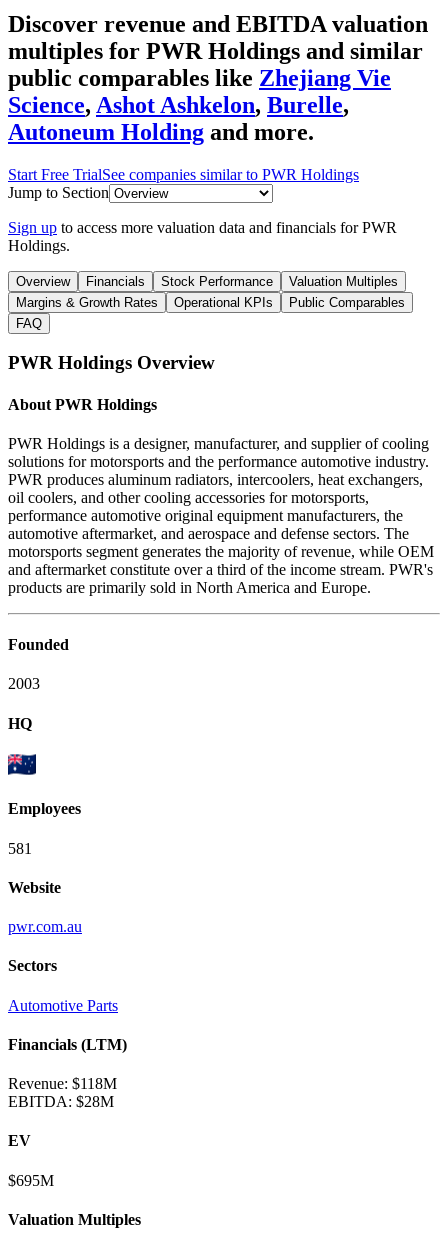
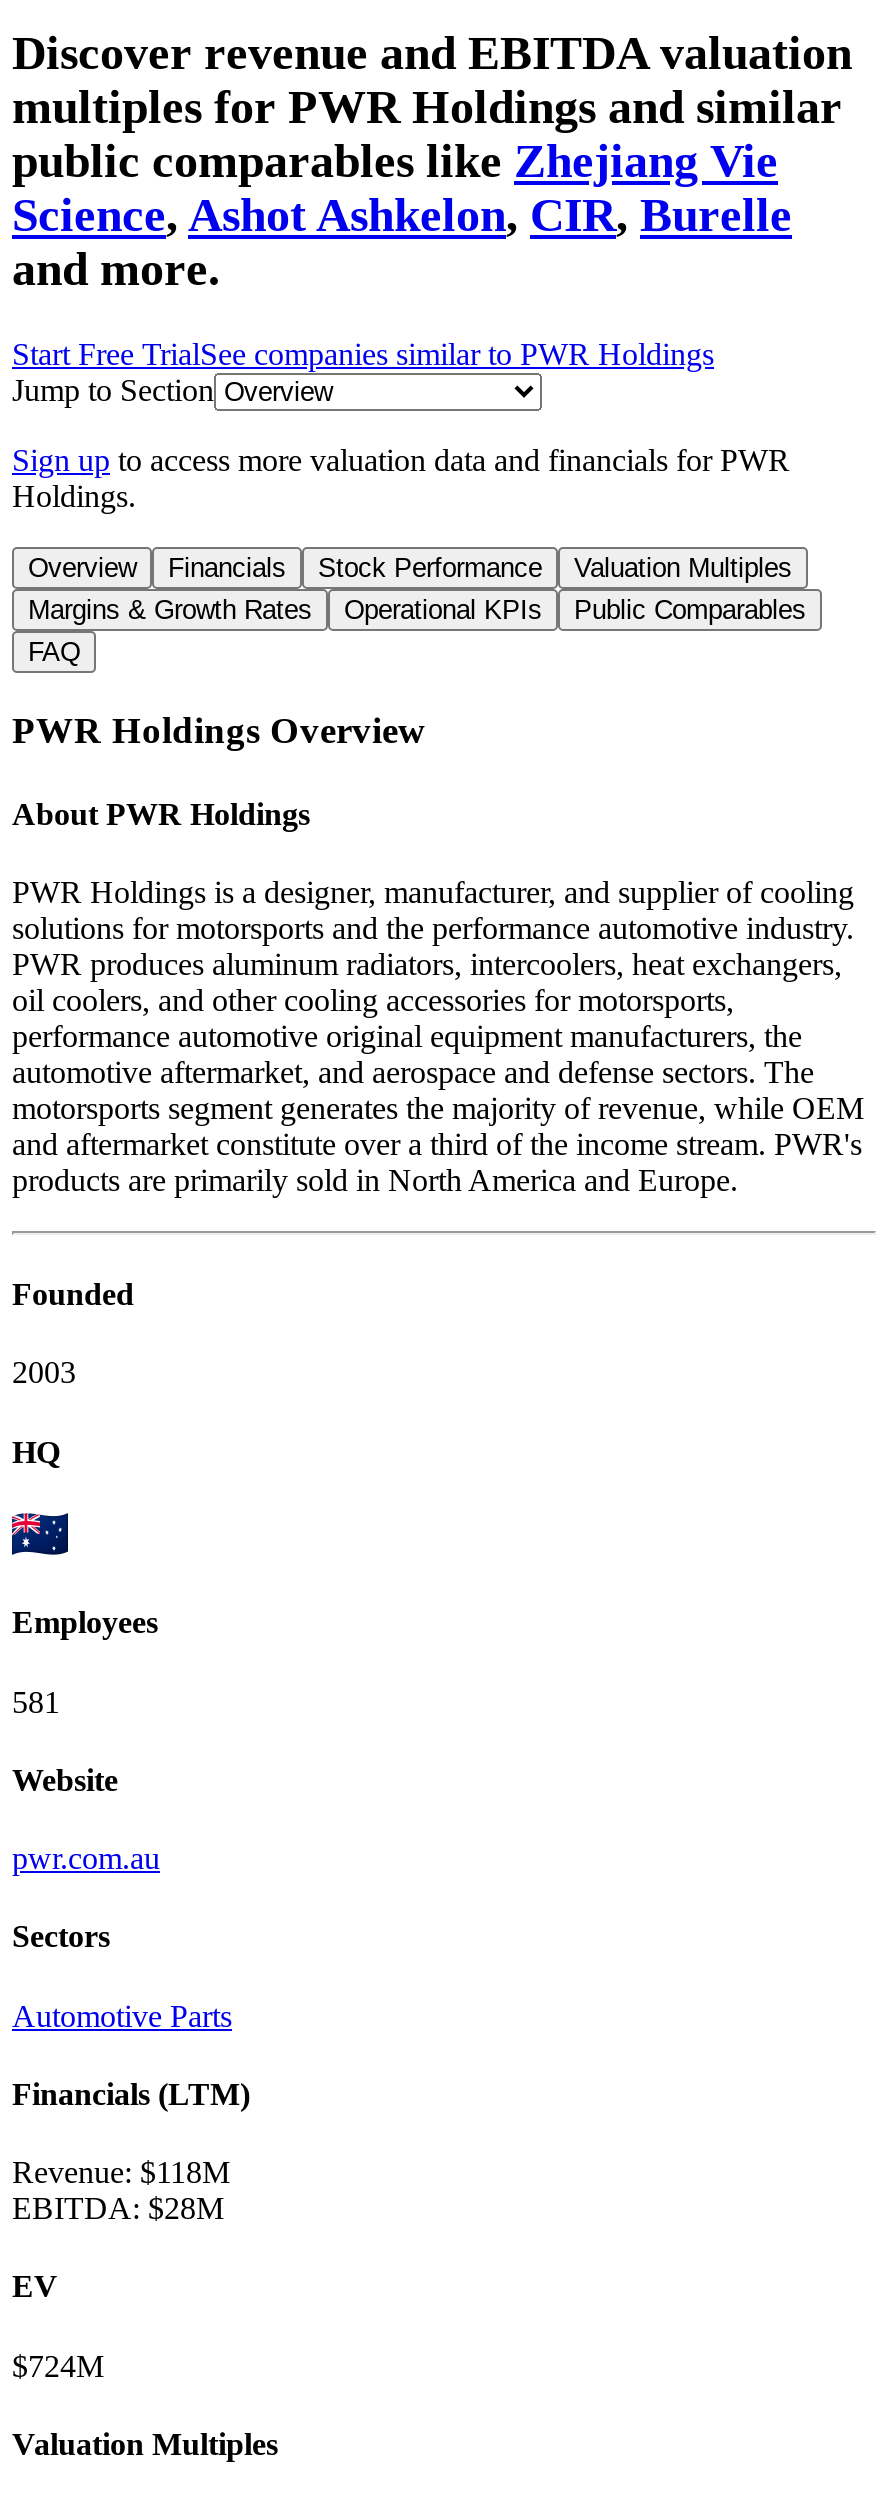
[8,92,349,145] Science, Ashot Ashkelon, Burelle, | Autoneum Holding and more. -> [12,189,792,295] Science, Ashot Ashkelon, CIR, Burelle | and more.
[8,1172,54,1189] $695M -> [12,2348,104,2382] $724M

